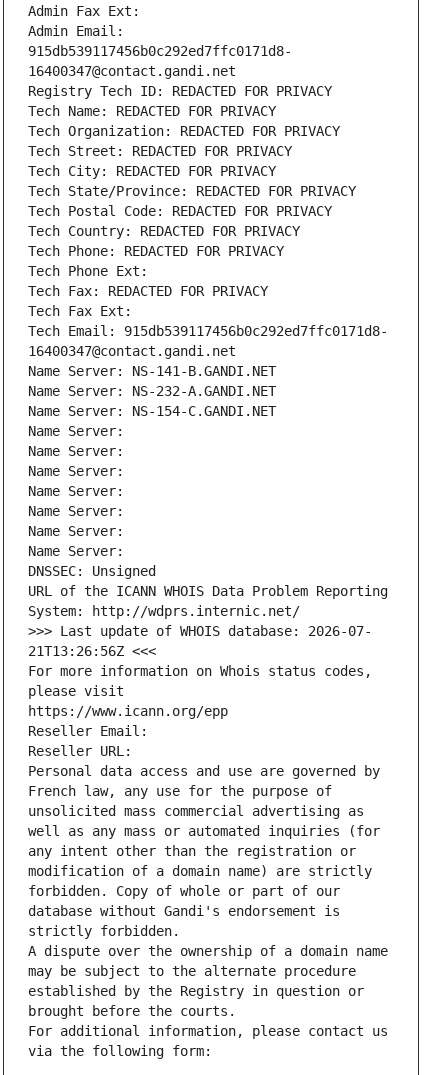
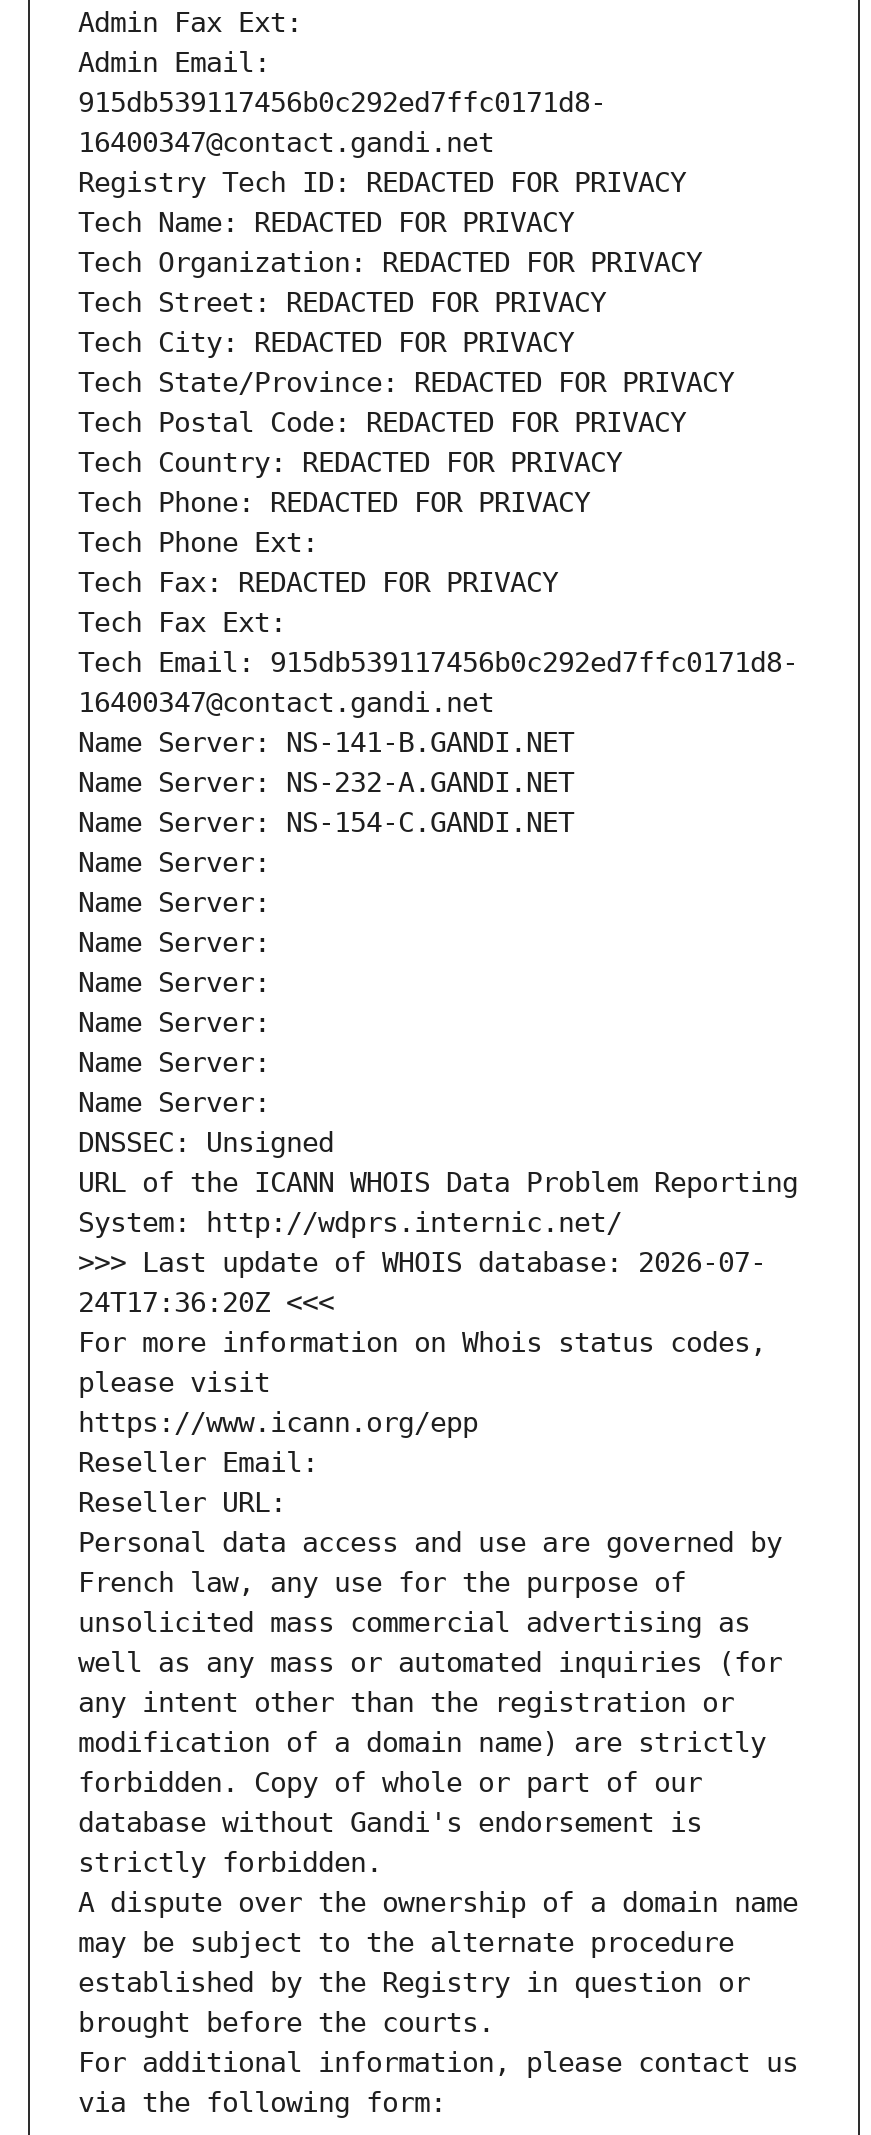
[28,643,156,659] 21T13:26:56Z <<< -> [78,1287,334,1319] 24T17:36:20Z <<<

